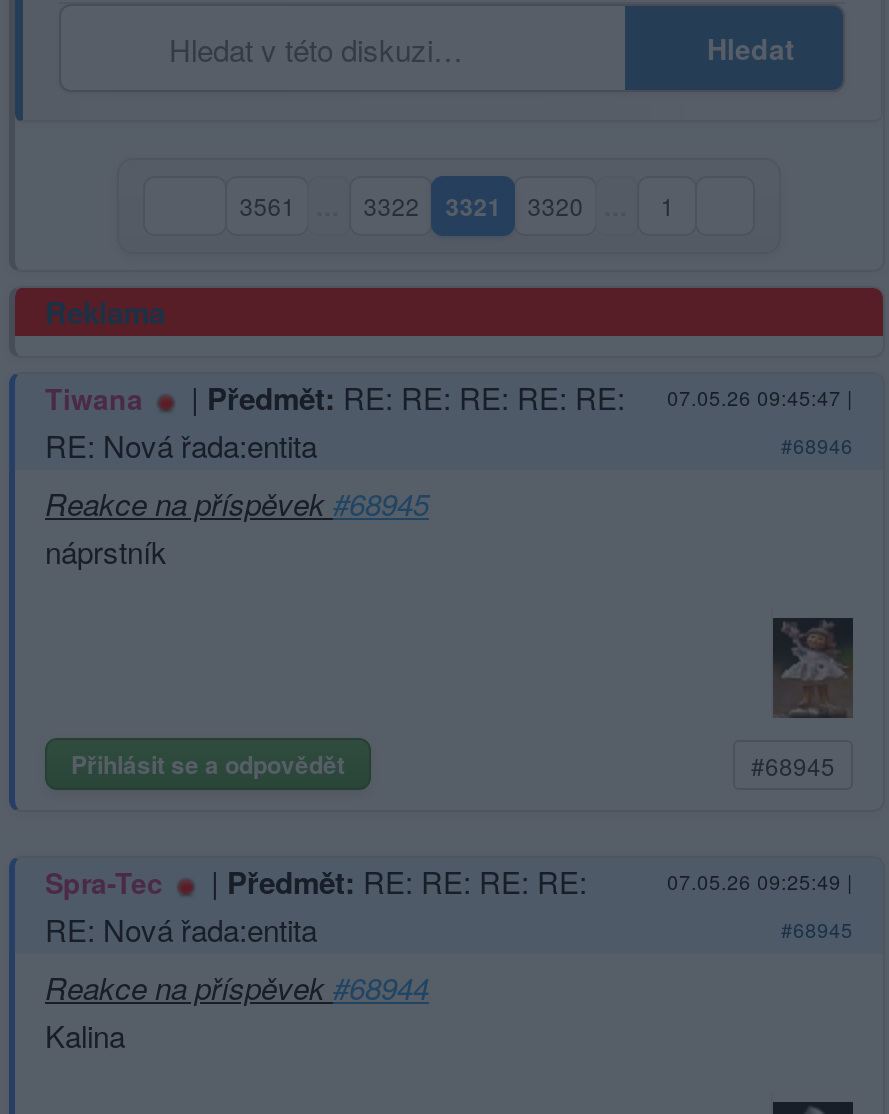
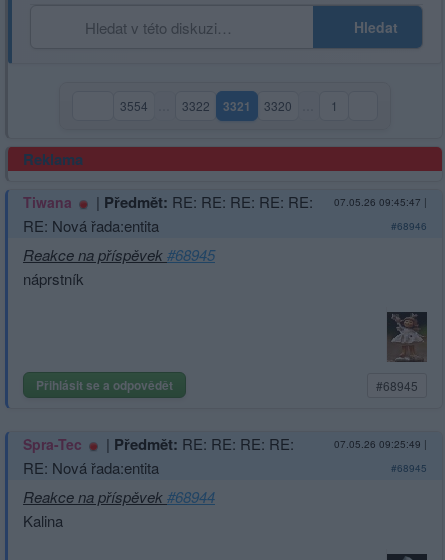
[239,189,419,225] 3561 … 3322 -> [120,97,210,115] 3554 … 3322

